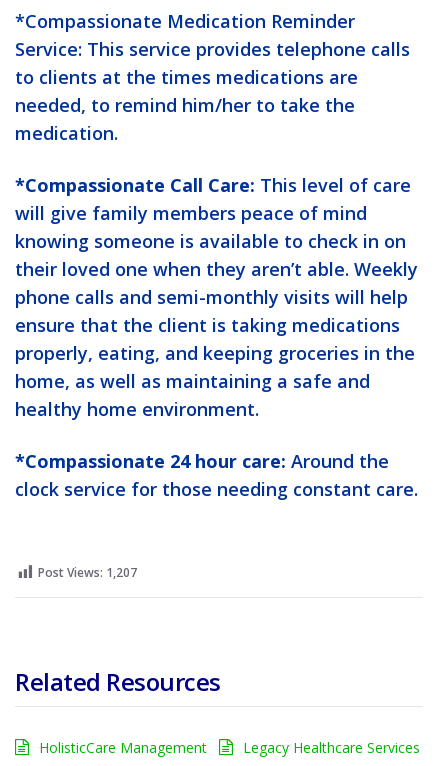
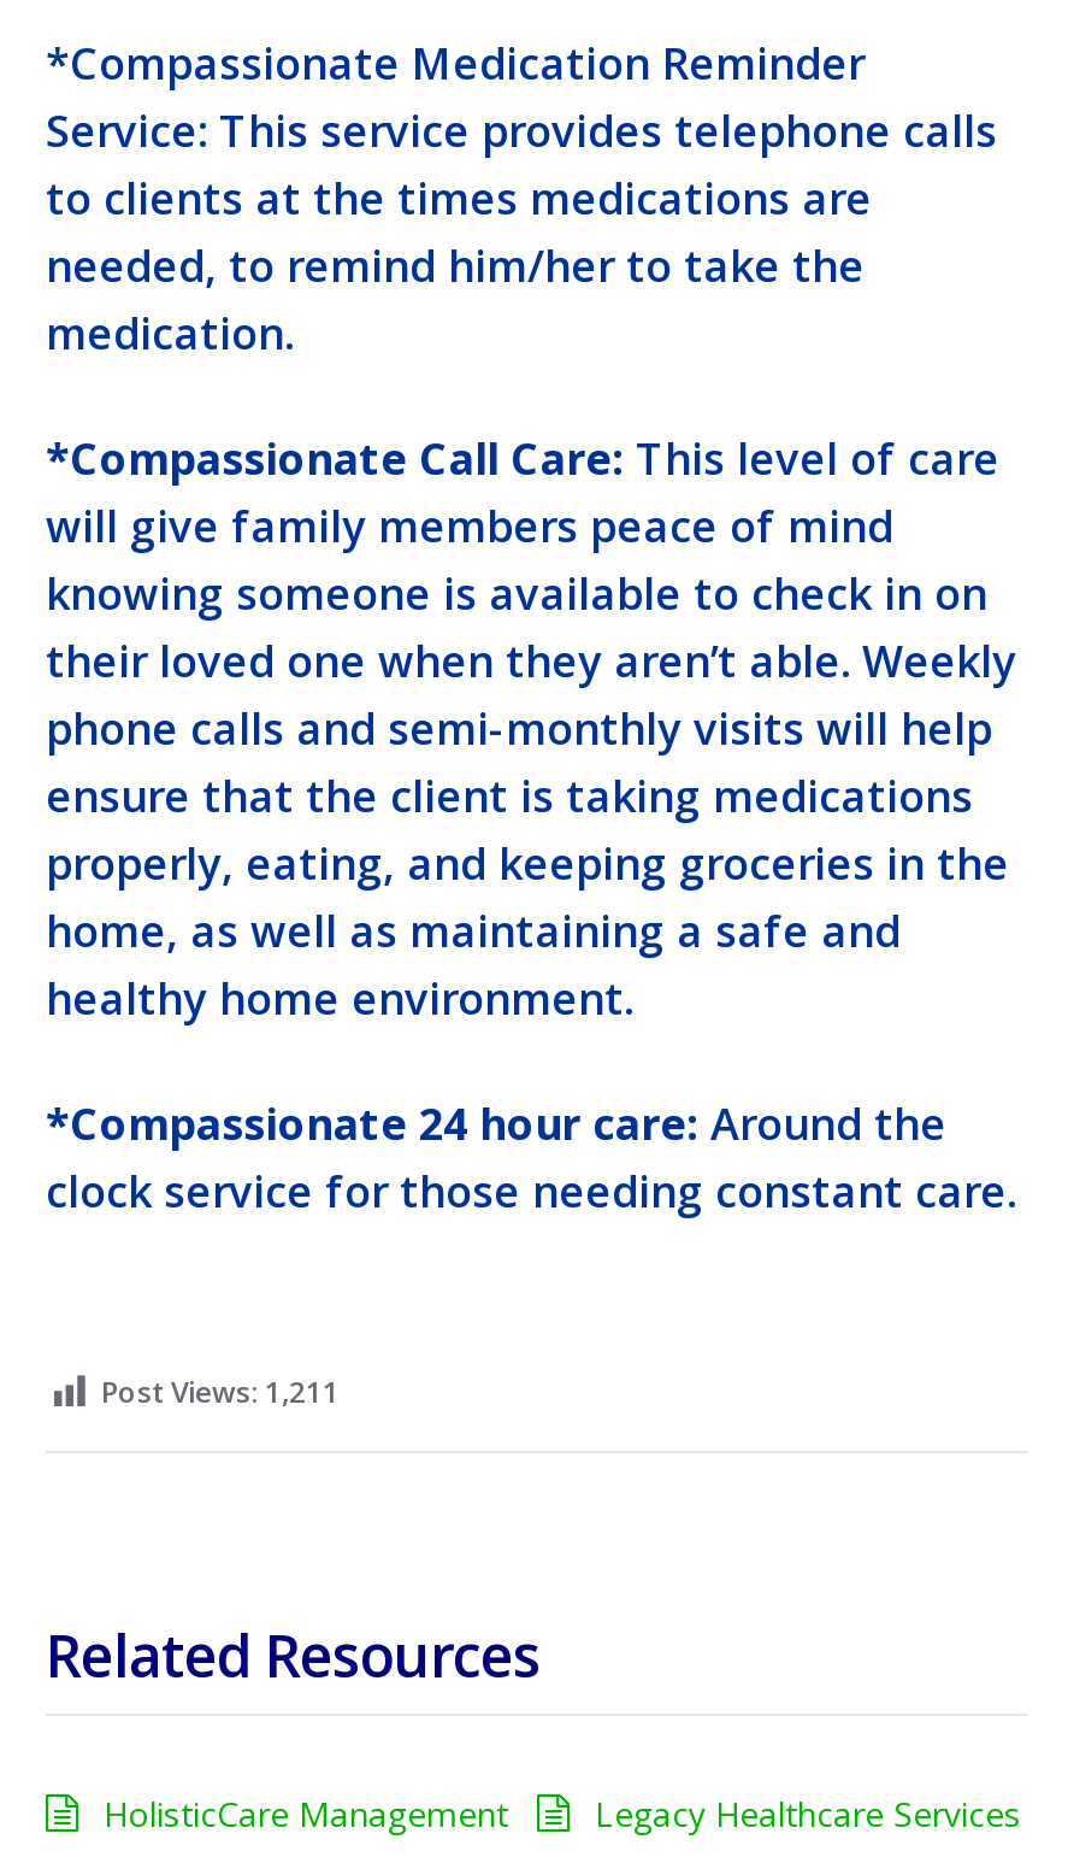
[38,564,137,581] Post Views: 1,207 -> [101,1372,340,1413] Post Views: 1,211

